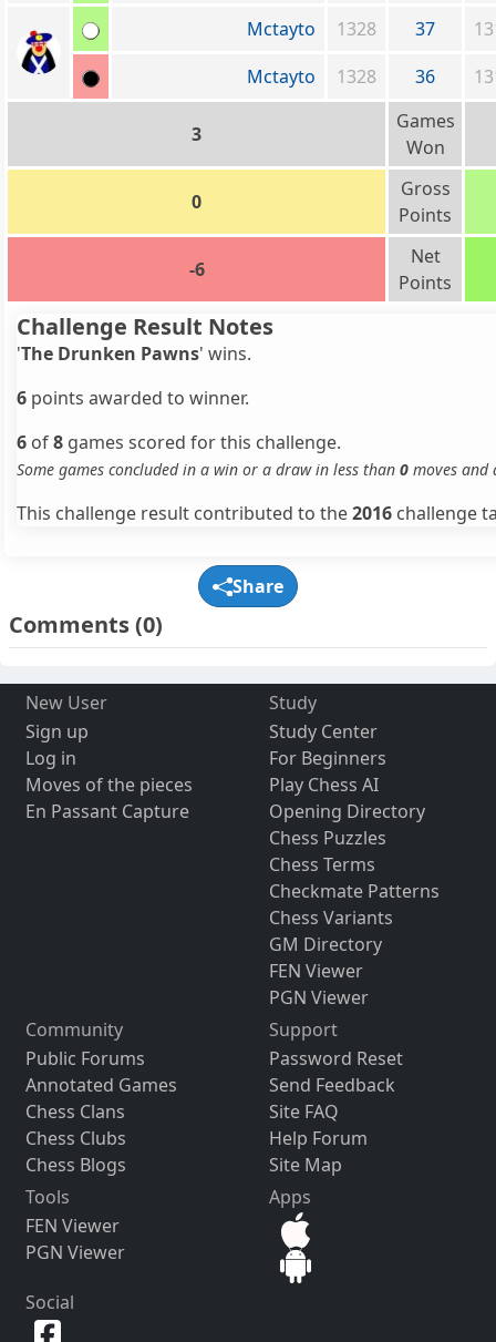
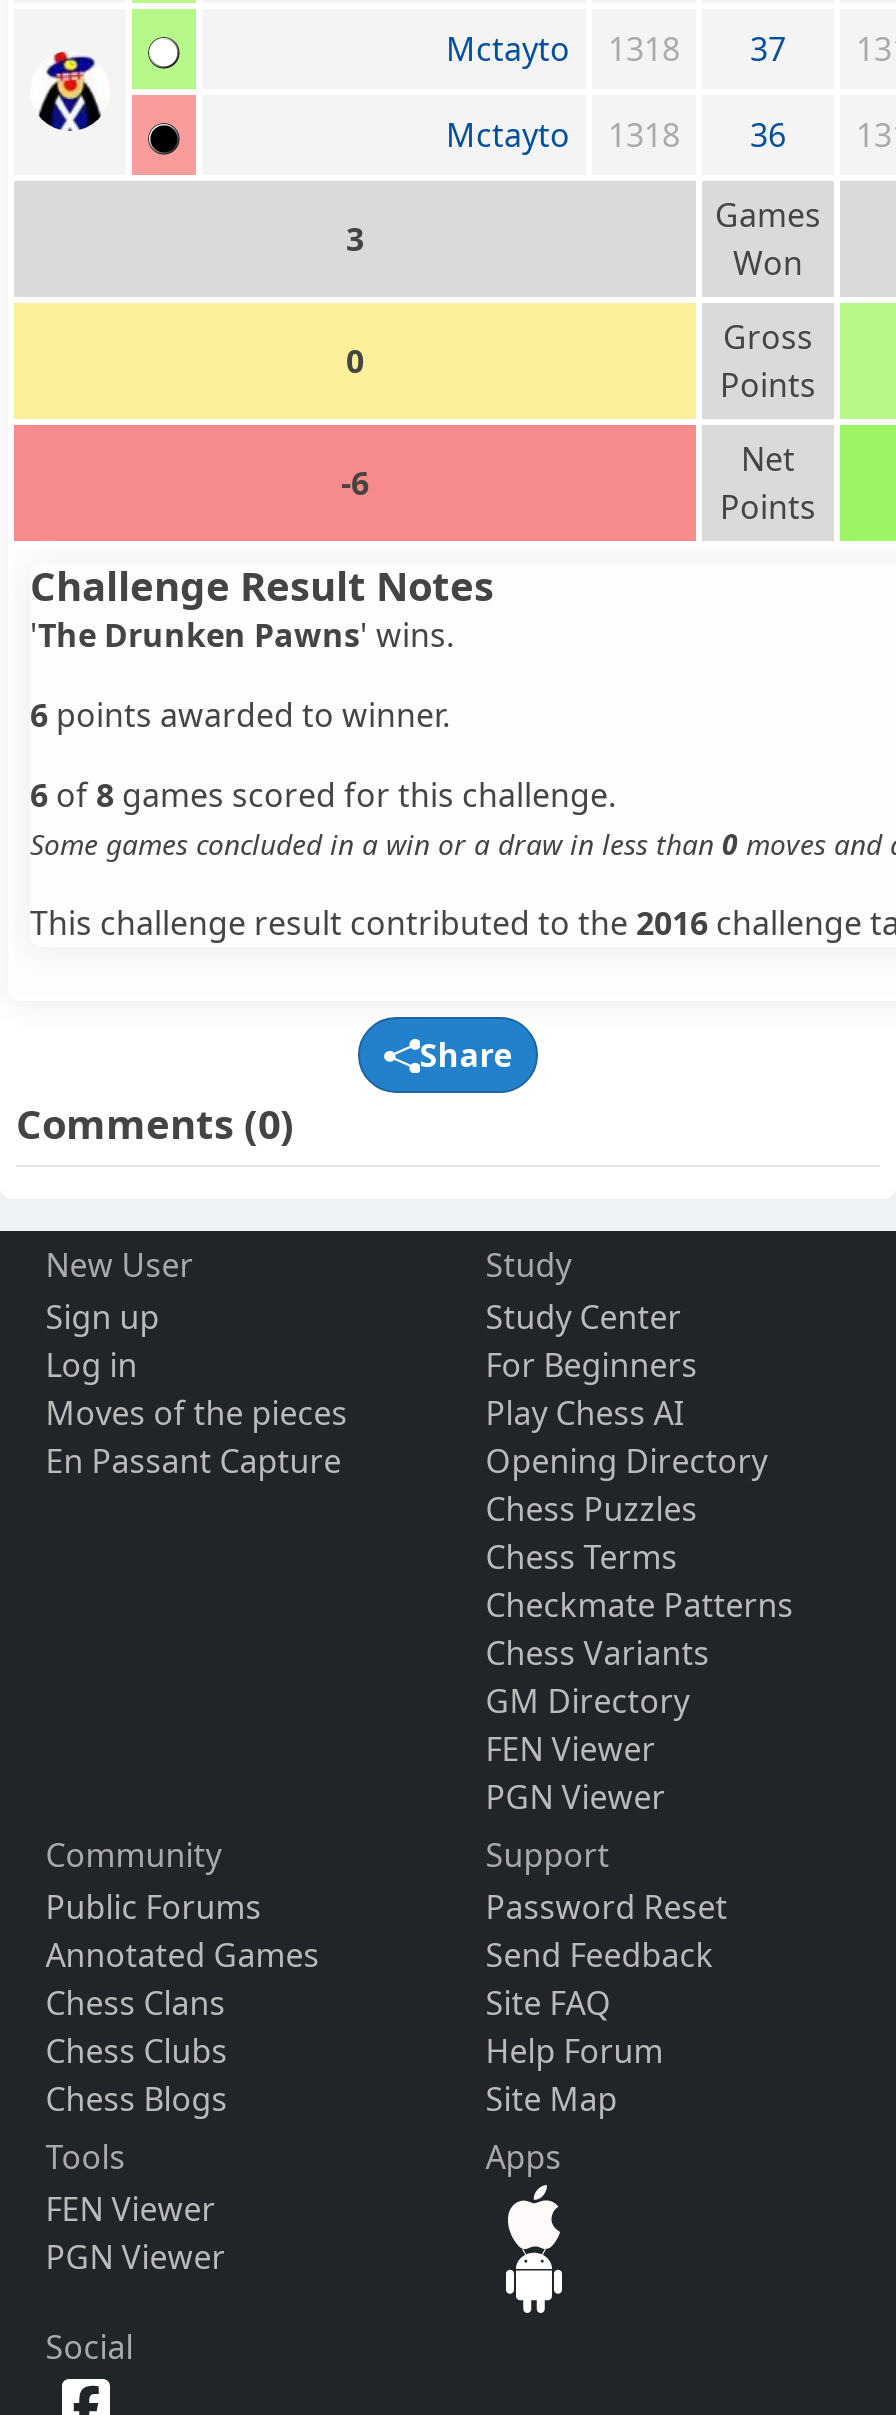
[337,17,376,41] 1328 -> [608,28,680,72] 1318
[337,65,376,89] 1328 -> [608,114,680,158] 1318

